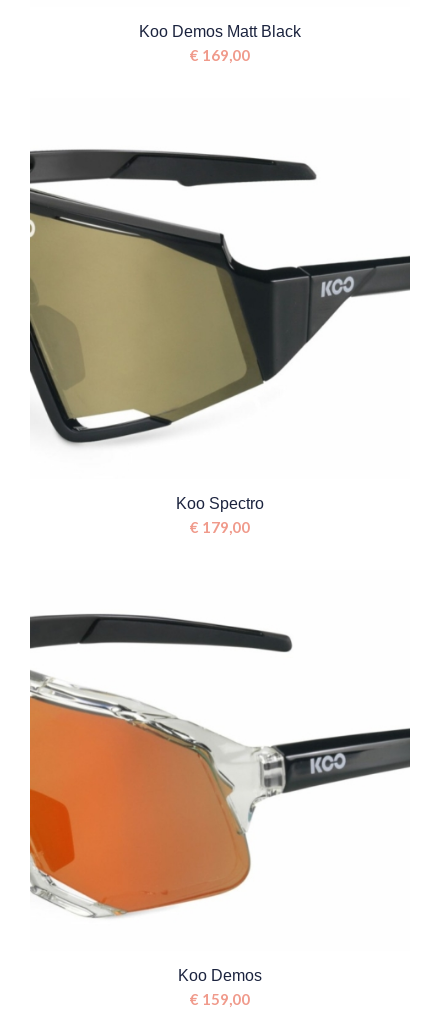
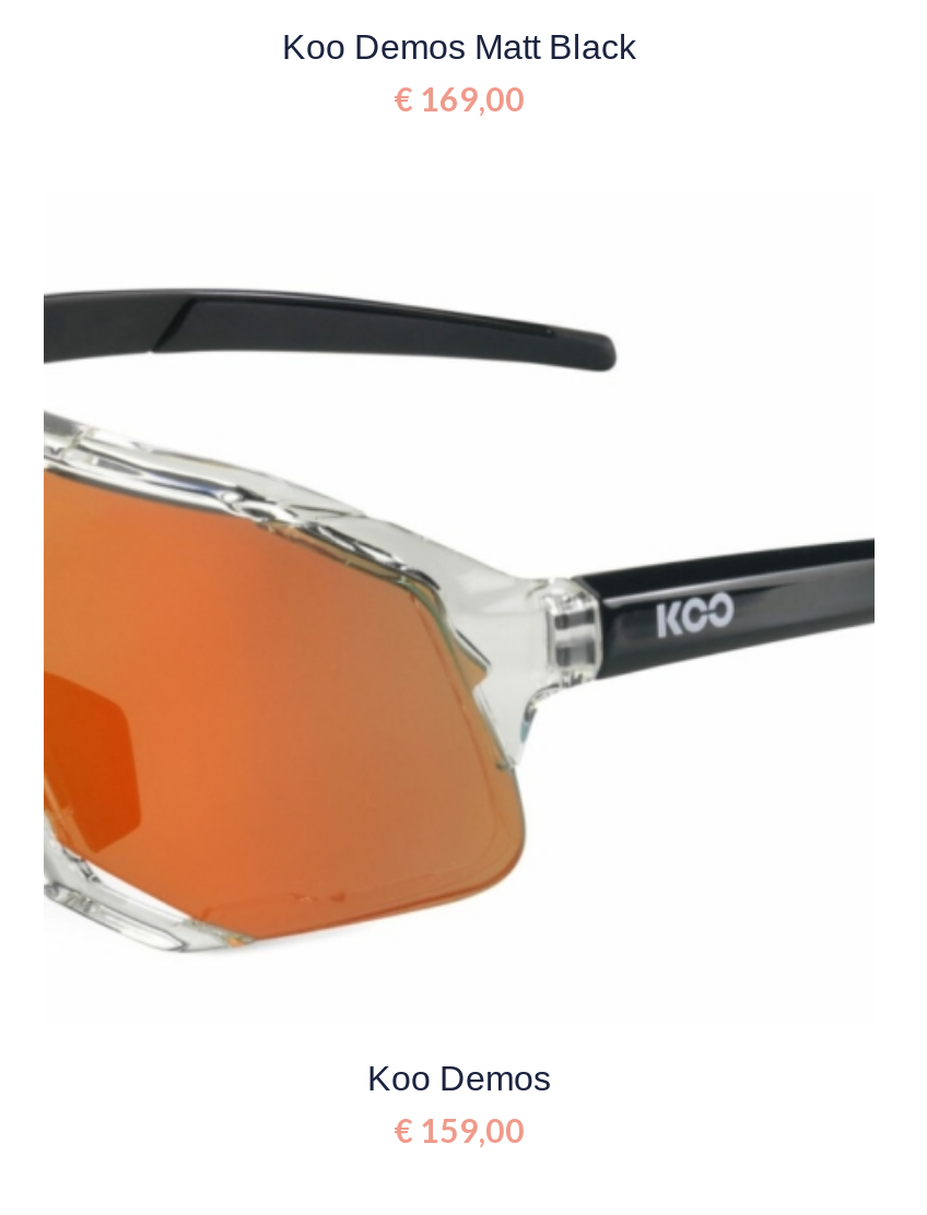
[29,148,410,447] [image] -> none
[176,495,264,536] Koo Spectro | €179,00 -> none

